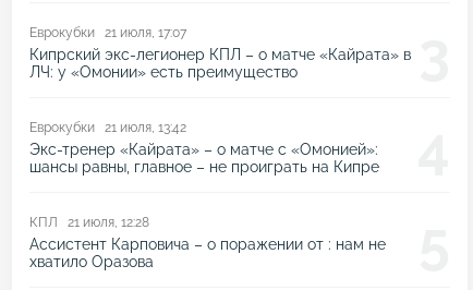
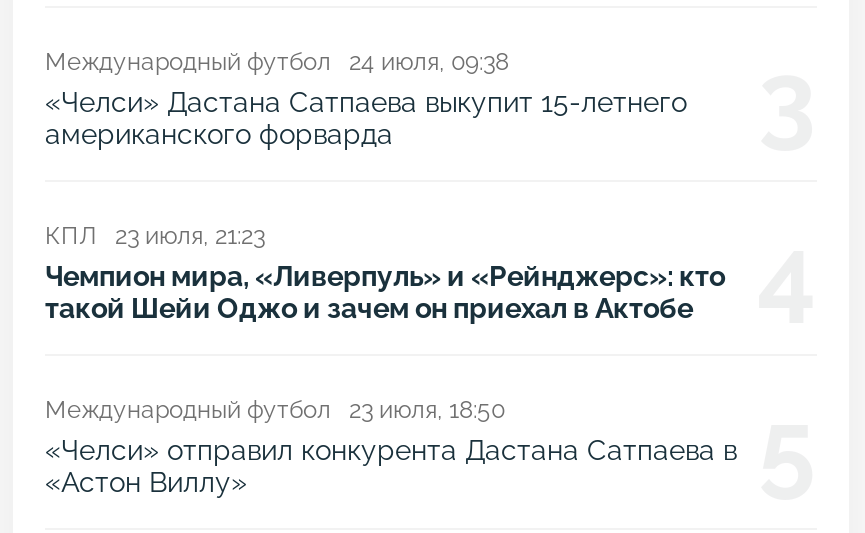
[29,25,411,80] Еврокубки 21 июля, 17:07 | Кипрский экс-легионер КПЛ – о матче «Кайрата» в | ЛЧ: у «Омонии» есть преимущество -> [45,48,687,150] Международный футбол 24 июля, 09:38 | «Челси» Дастана Сатпаева выкупит 15-летнего | американского форварда
[29,120,379,175] Еврокубки 21 июля, 13:42 | Экс-тренер «Кайрата» – о матче с «Омонией»: | шансы равны, главное – не проиграть на Кипре -> [45,222,725,324] КПЛ 23 июля, 21:23 | Чемпион мира, «Ливерпуль» и «Рейнджерс»: кто | такой Шейи Оджо и зачем он приехал в Актобе
[29,215,386,270] КПЛ 21 июля, 12:28 | Ассистент Карповича – о поражении от : нам не | хватило Оразова -> [45,396,737,498] Международный футбол 23 июля, 18:50 | «Челси» отправил конкурента Дастана Сатпаева в | «Астон Виллу»

